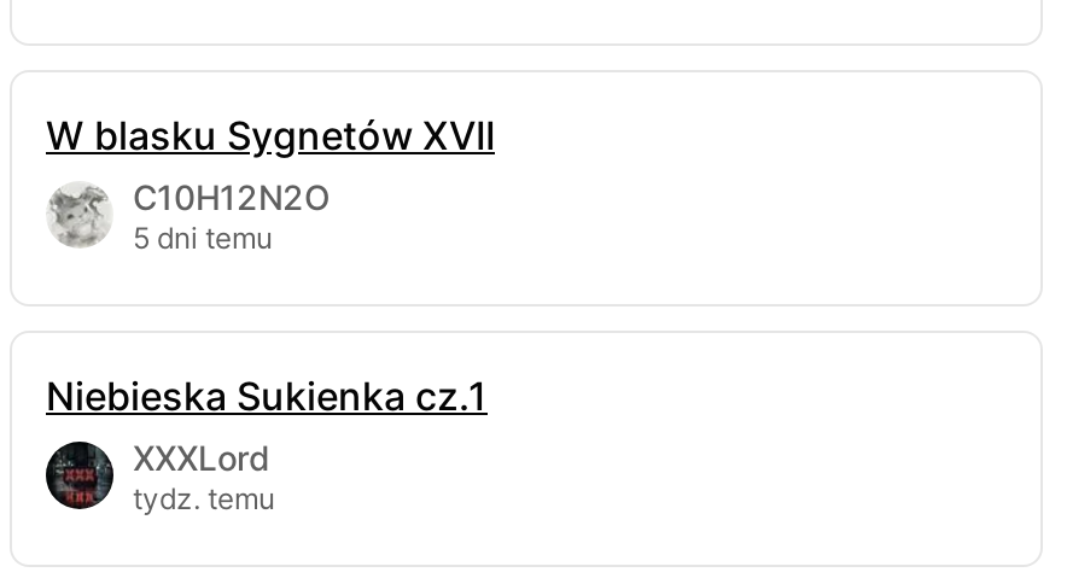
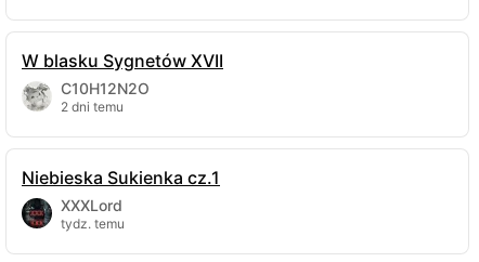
[133,220,273,256] 5 dni temu -> [61,99,124,115] 2 dni temu

